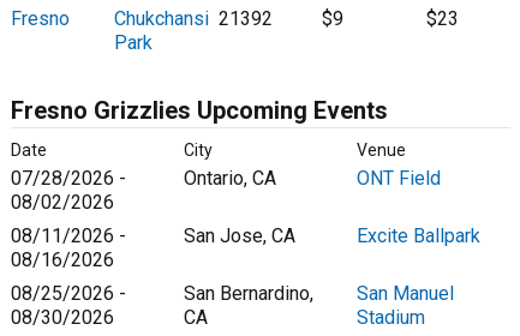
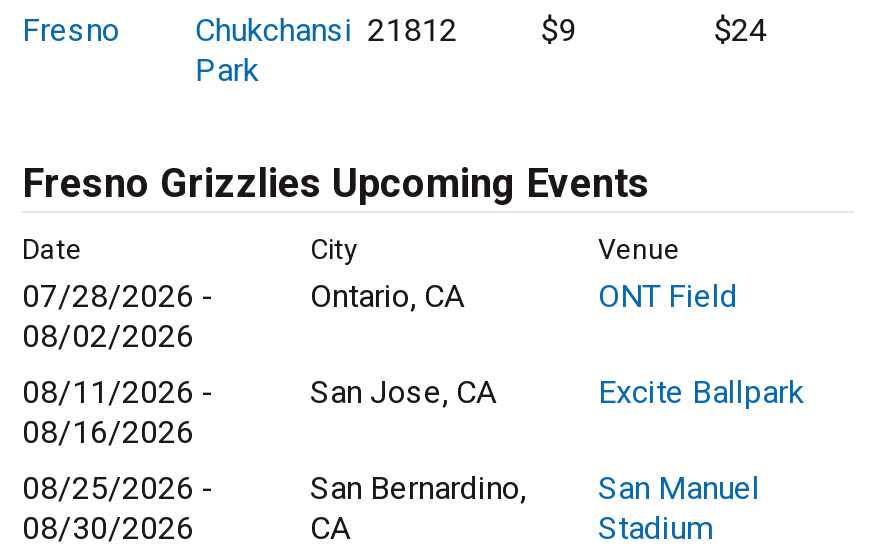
[11,7,272,30] Fresno Chukchansi 21392 -> [22,11,458,49] Fresno Chukchansi 21812
[426,7,458,30] $23 -> [713,11,767,49] $24

